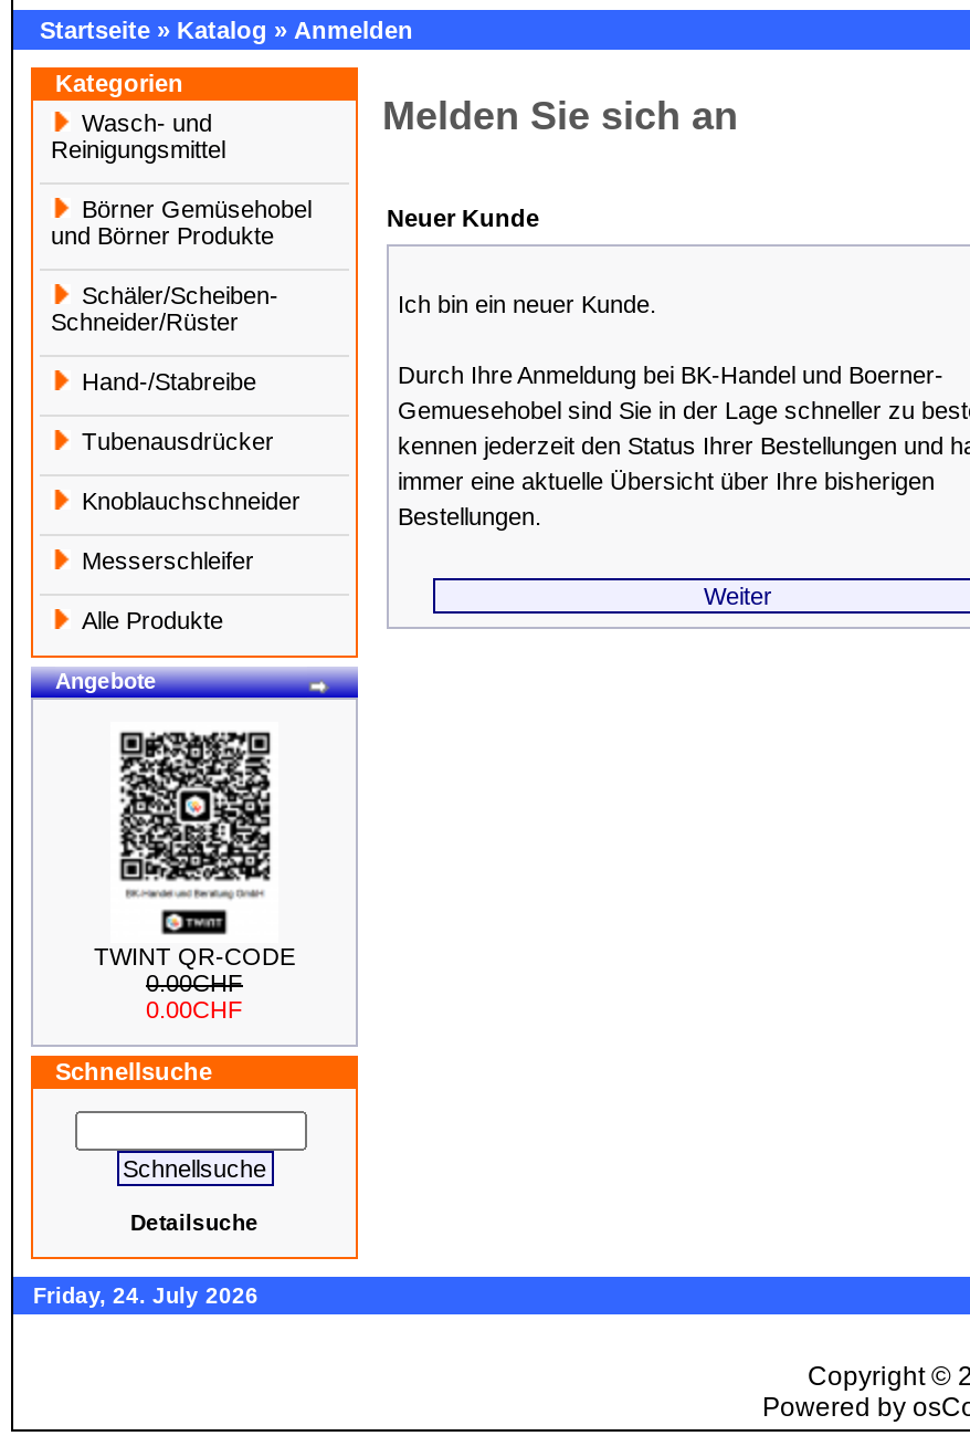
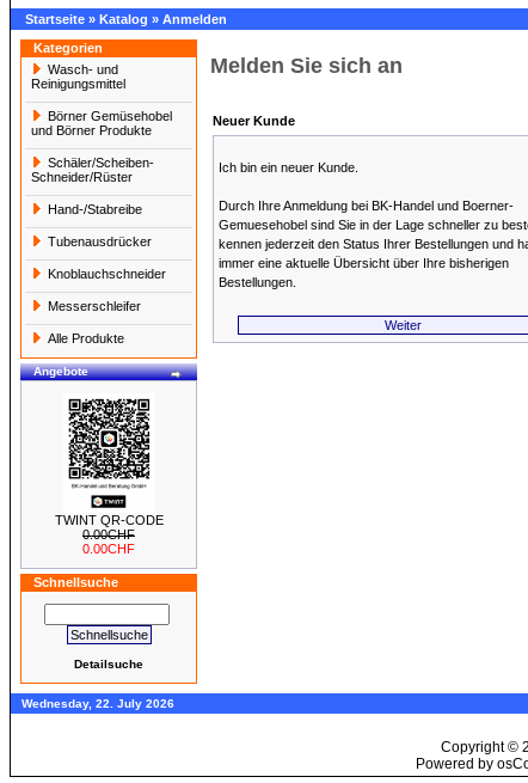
[20,1283,272,1308] Friday, 24. July 2026 -> [14,697,182,710] Wednesday, 22. July 2026

